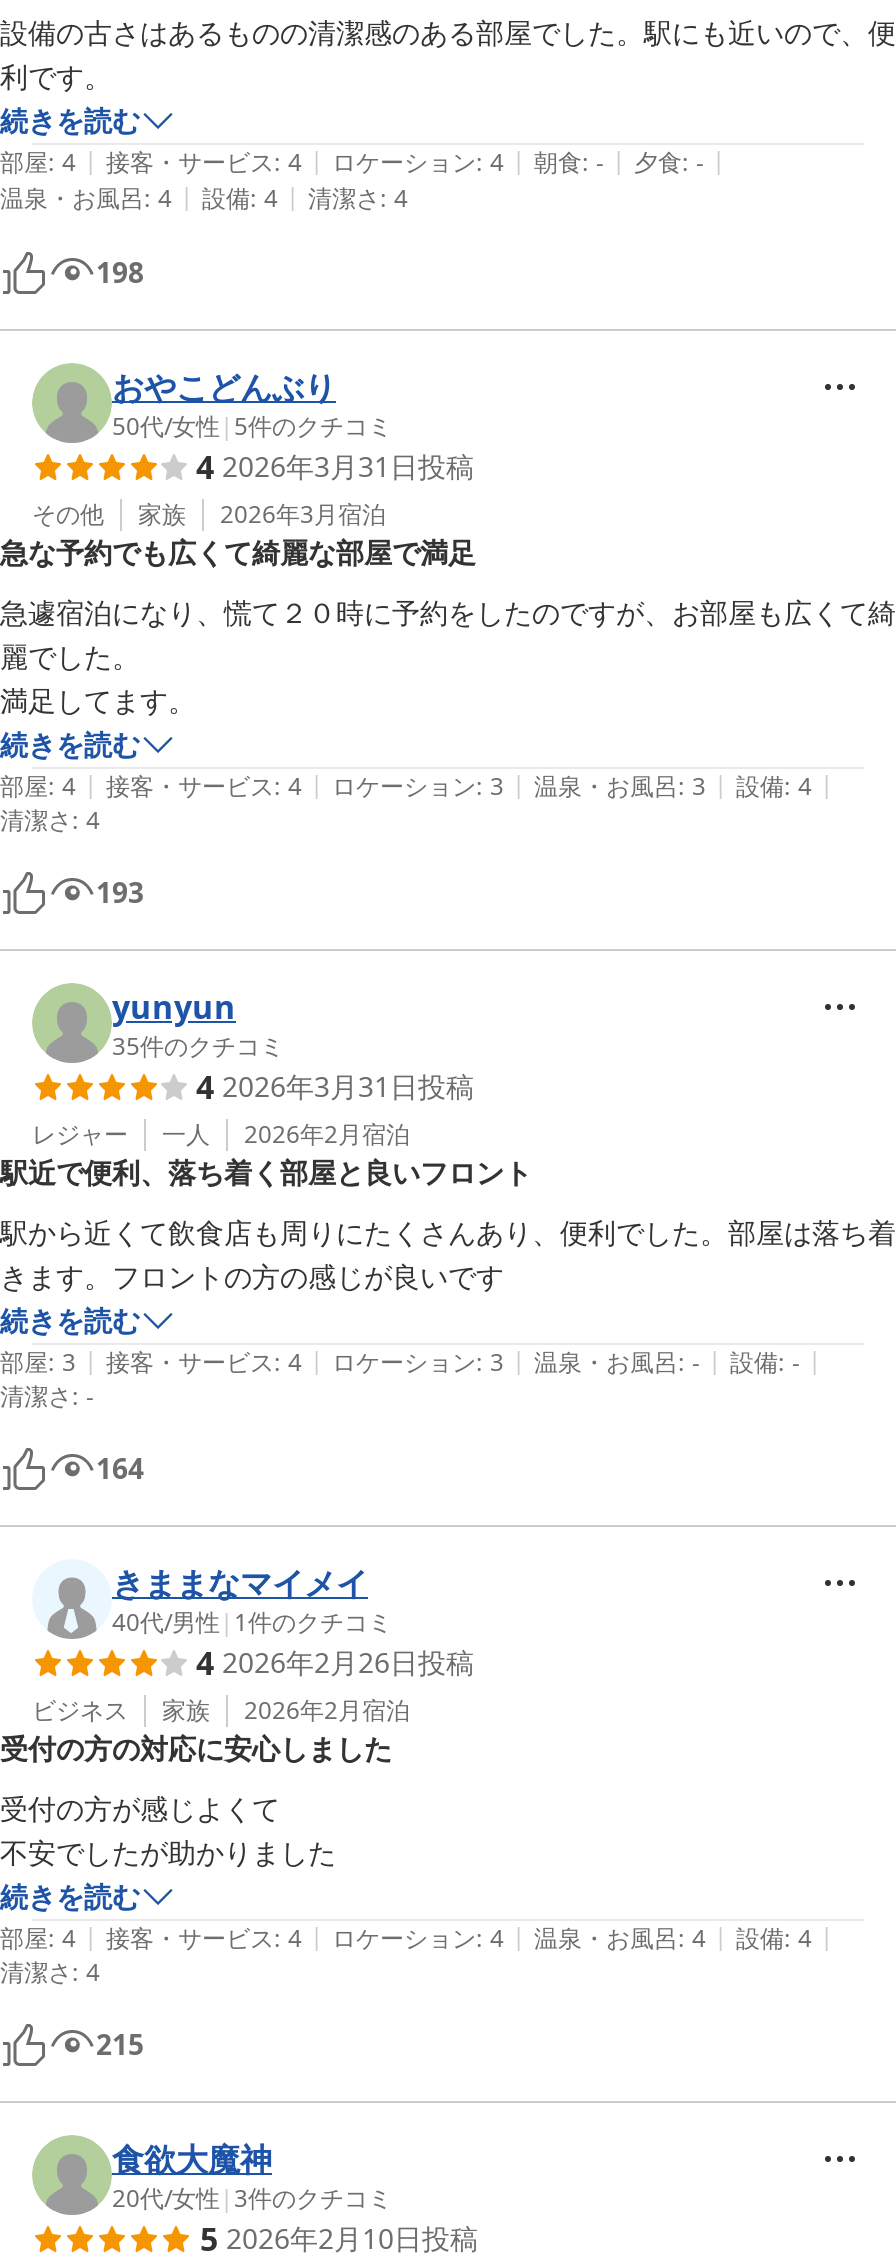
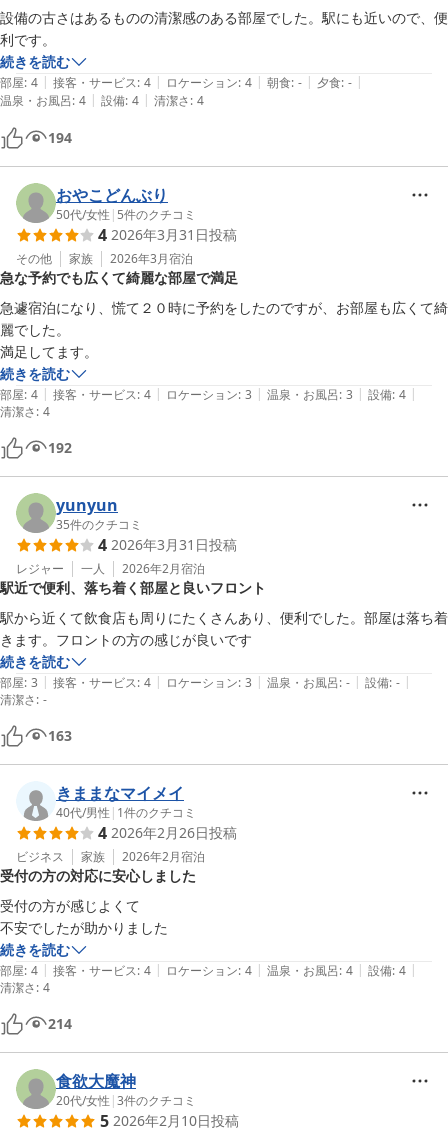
[96,253,144,291] 198 -> [48,128,72,147] 194
[96,873,144,911] 193 -> [48,438,72,457] 192
[96,1449,144,1487] 164 -> [48,726,72,745] 163
[96,2025,144,2063] 215 -> [48,1014,72,1033] 214

